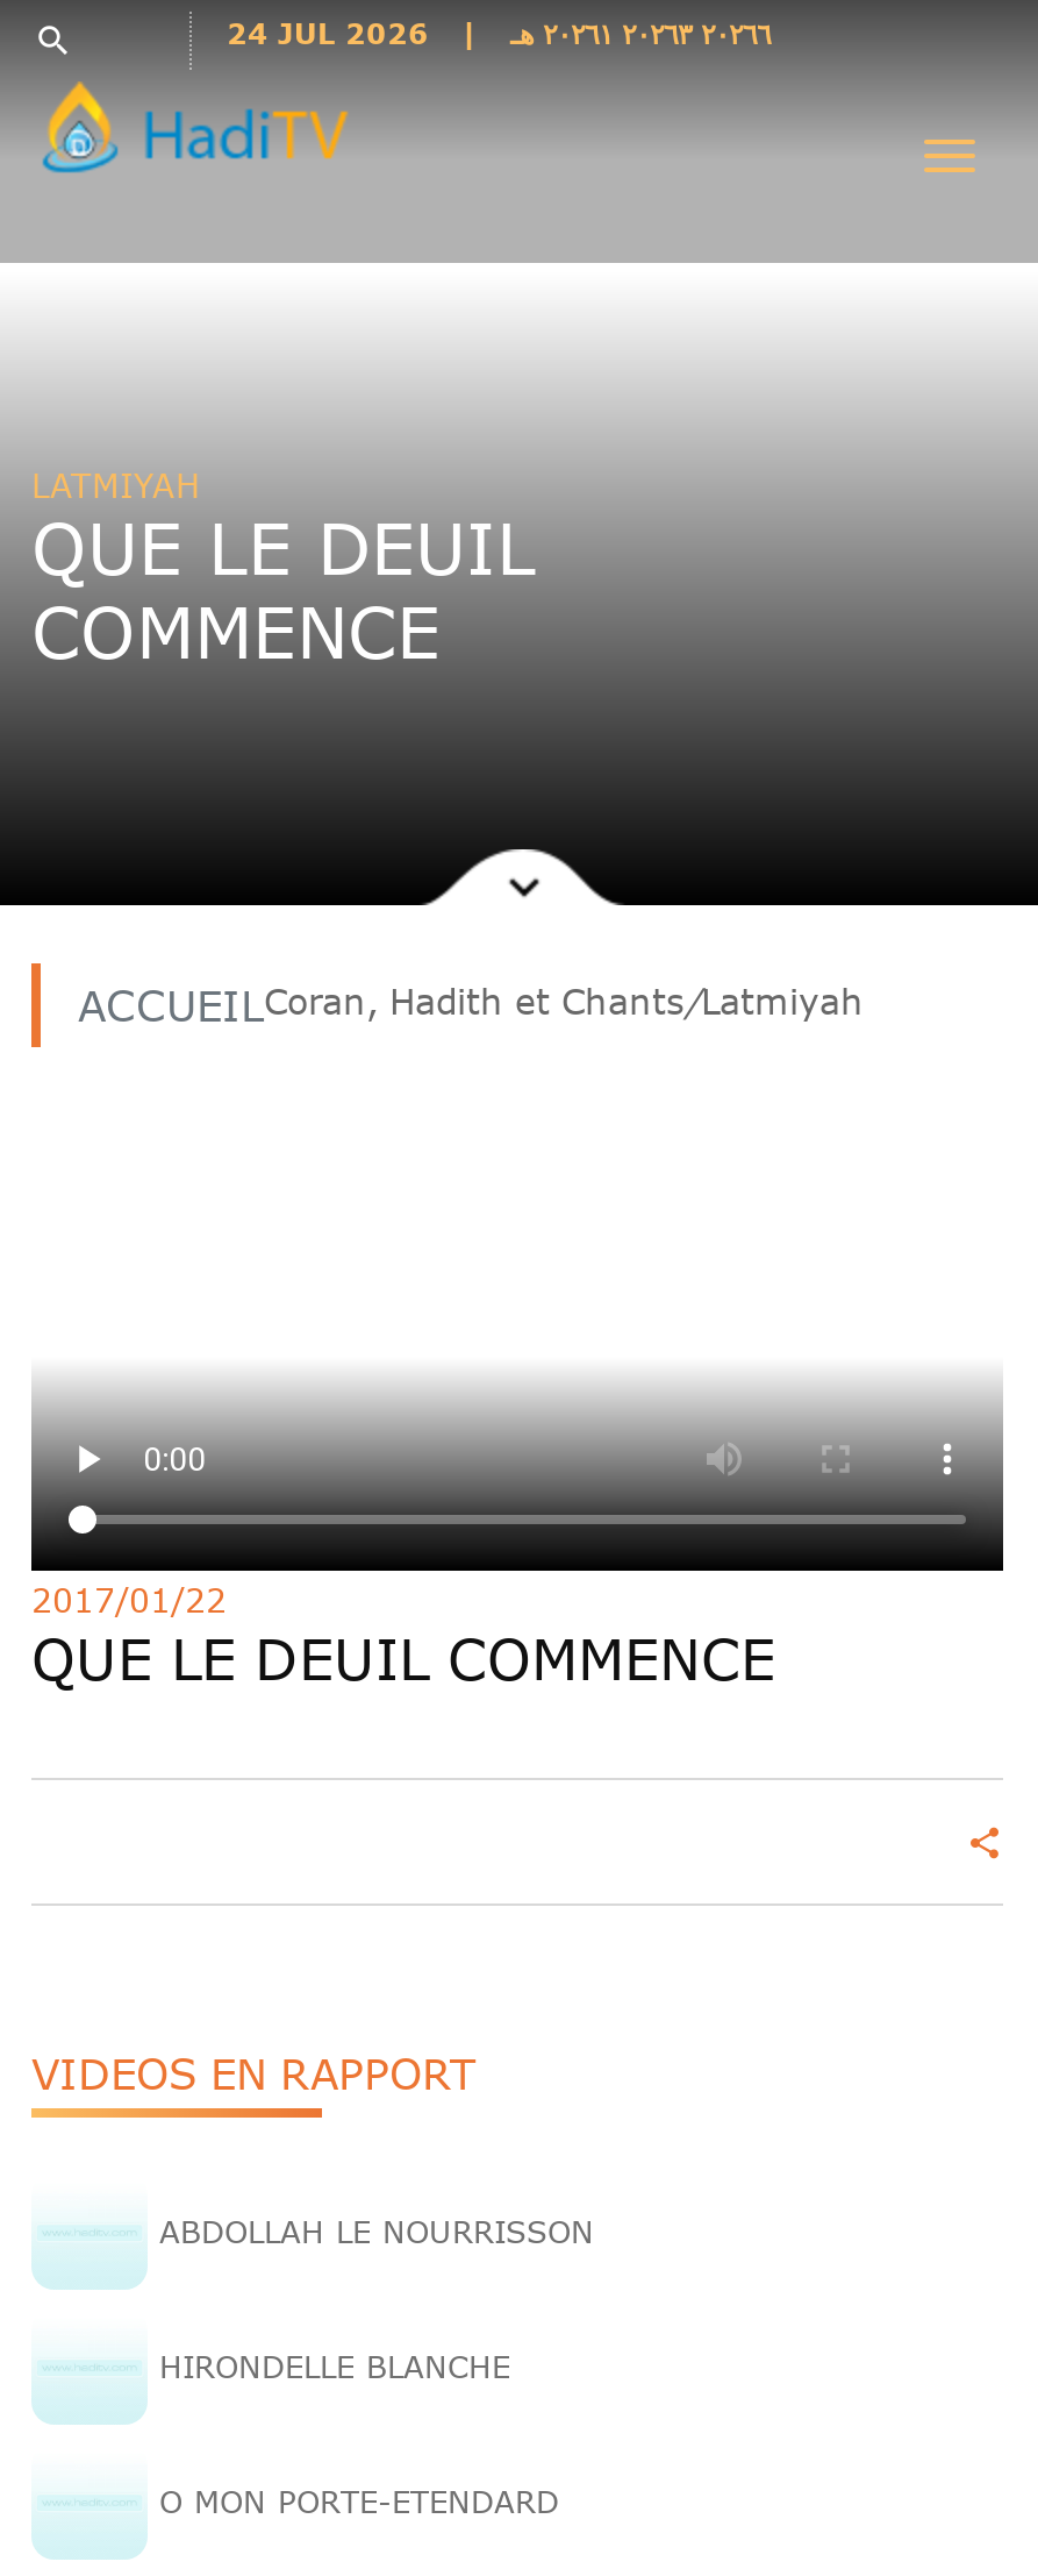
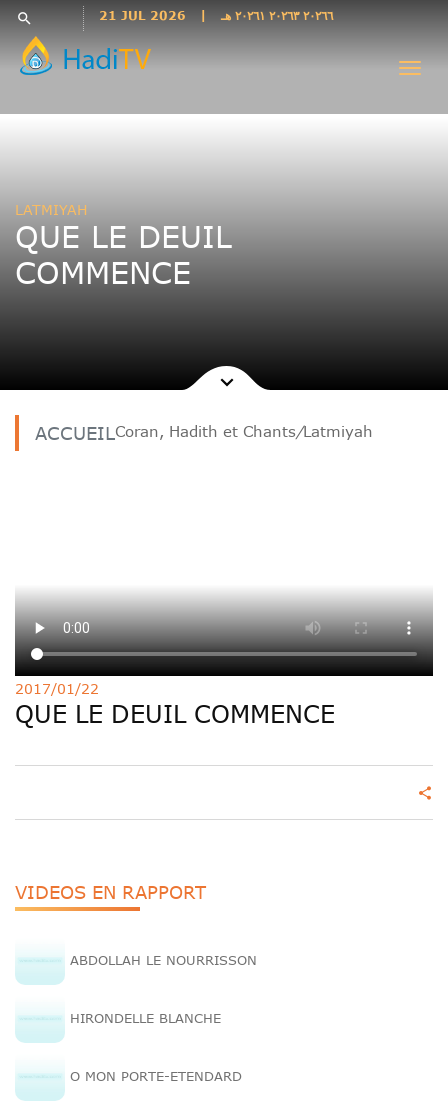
[227,16,438,51] 24 JUL 2026 -> [99,8,190,23] 21 JUL 2026

